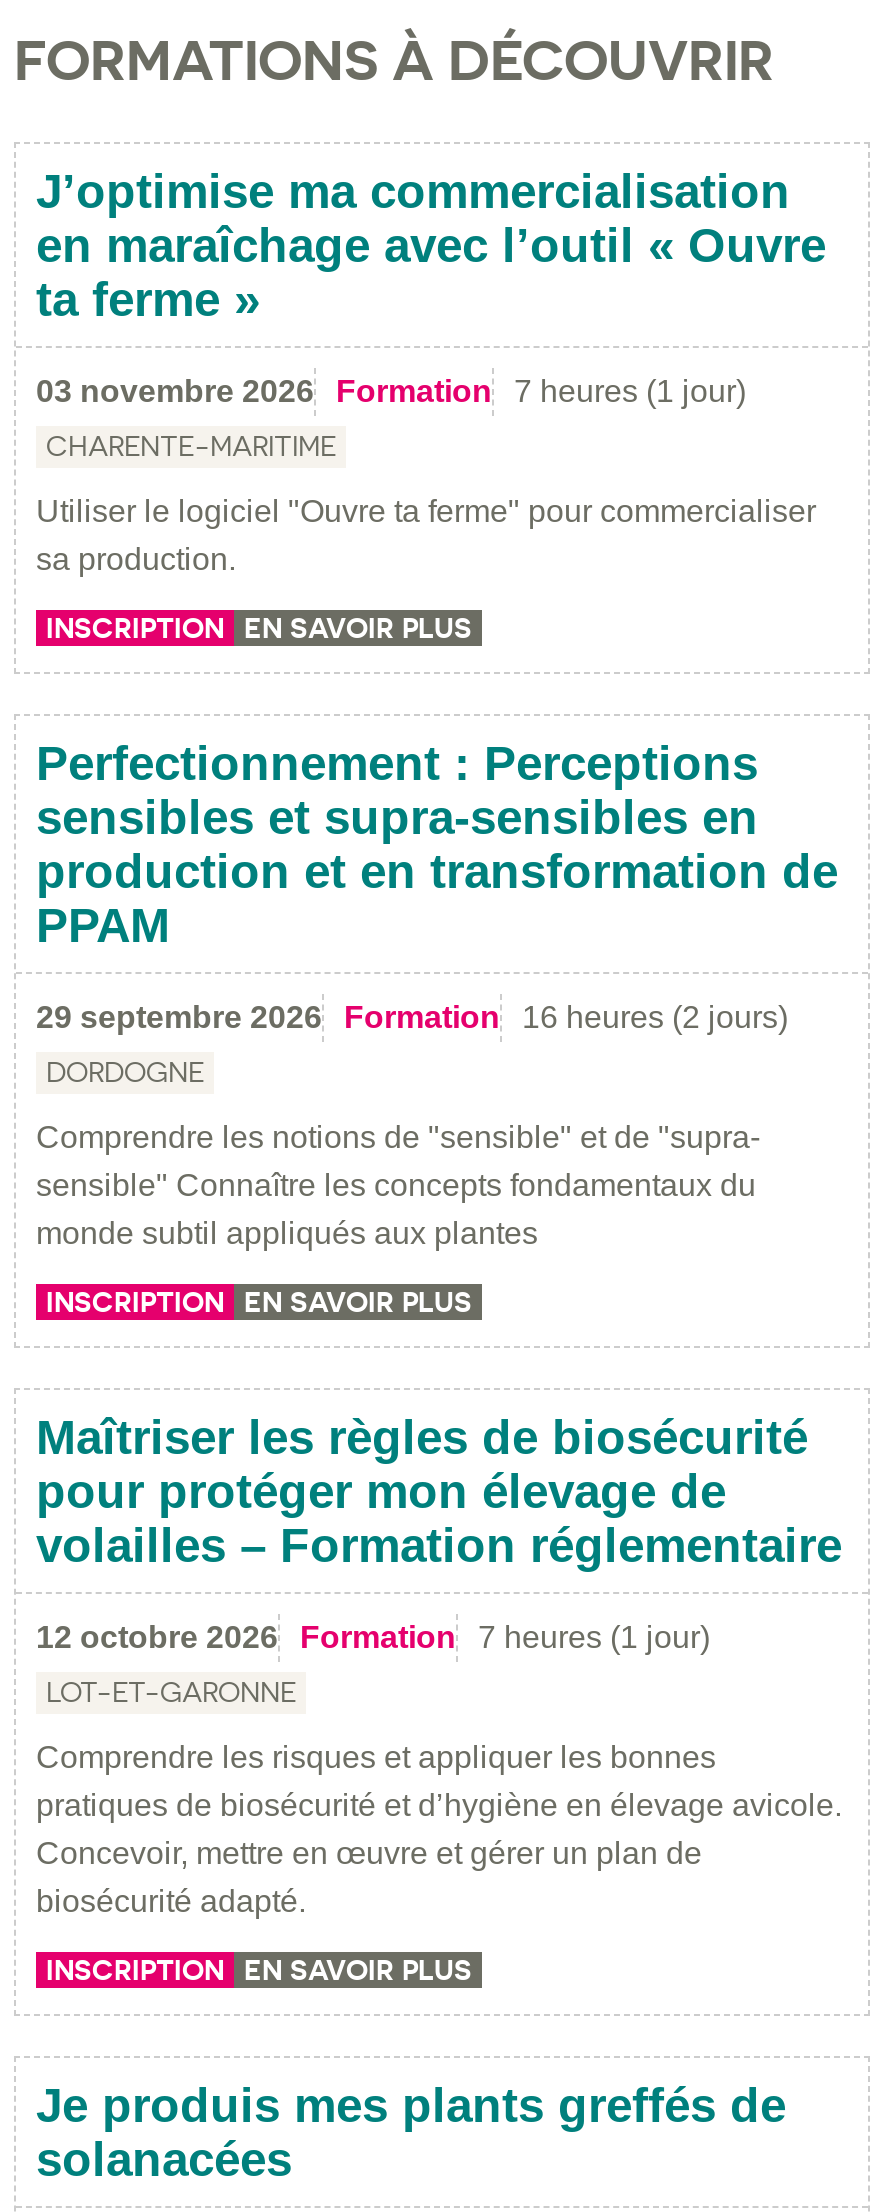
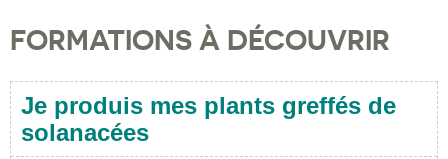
[36,163,842,1985] J’optimise ma commercialisation | en maraîchage avec l’outil « Ouvre | ta ferme » | 03 novembre 2026 | Formation | 7 heures (1 jour) | CHARENTE-MARITIME | Utiliser le logiciel "Ouvre ta ferme" pour commercialiser | sa production. | INSCRIPTION | EN SAVOIR PLUS | Perfectionnement : Perceptions | sensibles et supra-sensibles en | production et en transformation de | PPAM | 29 septembre 2026 | Formation | 16 heures (2 jours) | DORDOGNE | Comprendre les notions de "sensible" et de "supra- | sensible" Connaître les concepts fondamentaux du | monde subtil appliqués aux plantes | INSCRIPTION | EN SAVOIR PLUS | Maîtriser les règles de biosécurité | pour protéger mon élevage de | volailles – Formation réglementaire | 12 octobre 2026 | Formation | 7 heures (1 jour) | LOT-ET-GARONNE | Comprendre les risques et appliquer les bonnes | pratiques de biosécurité et d’hygiène en élevage avicole. | Concevoir, mettre en œuvre et gérer un plan de | biosécurité adapté. | INSCRIPTION | EN SAVOIR PLUS -> none

